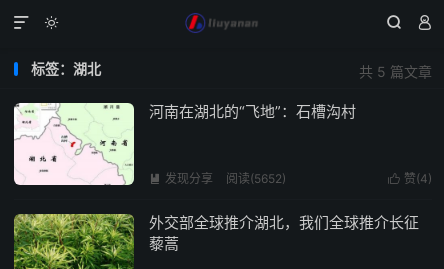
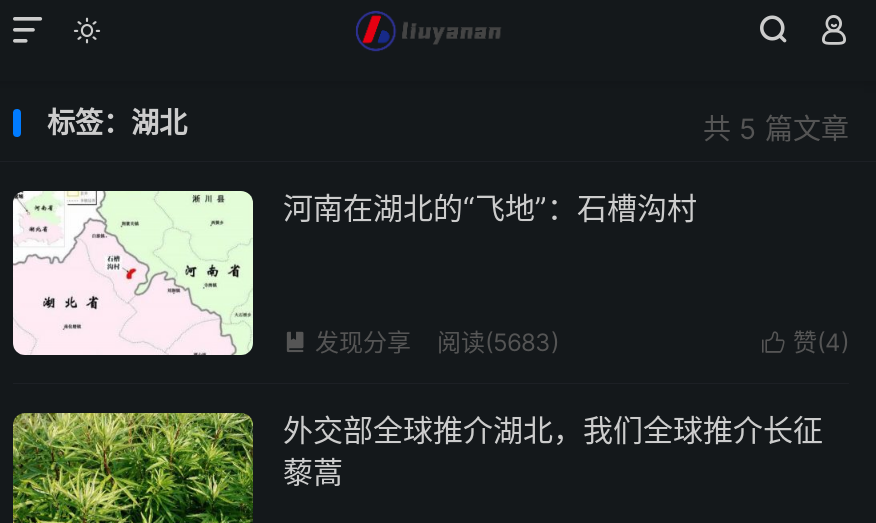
[226,171,286,186] 阅读(5652) -> [437,327,559,357] 阅读(5683)

